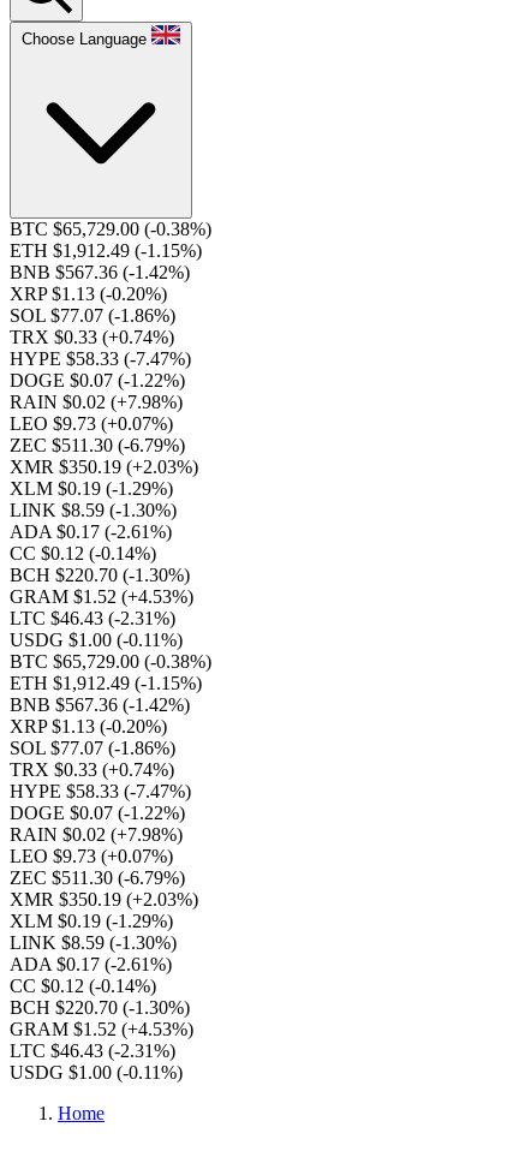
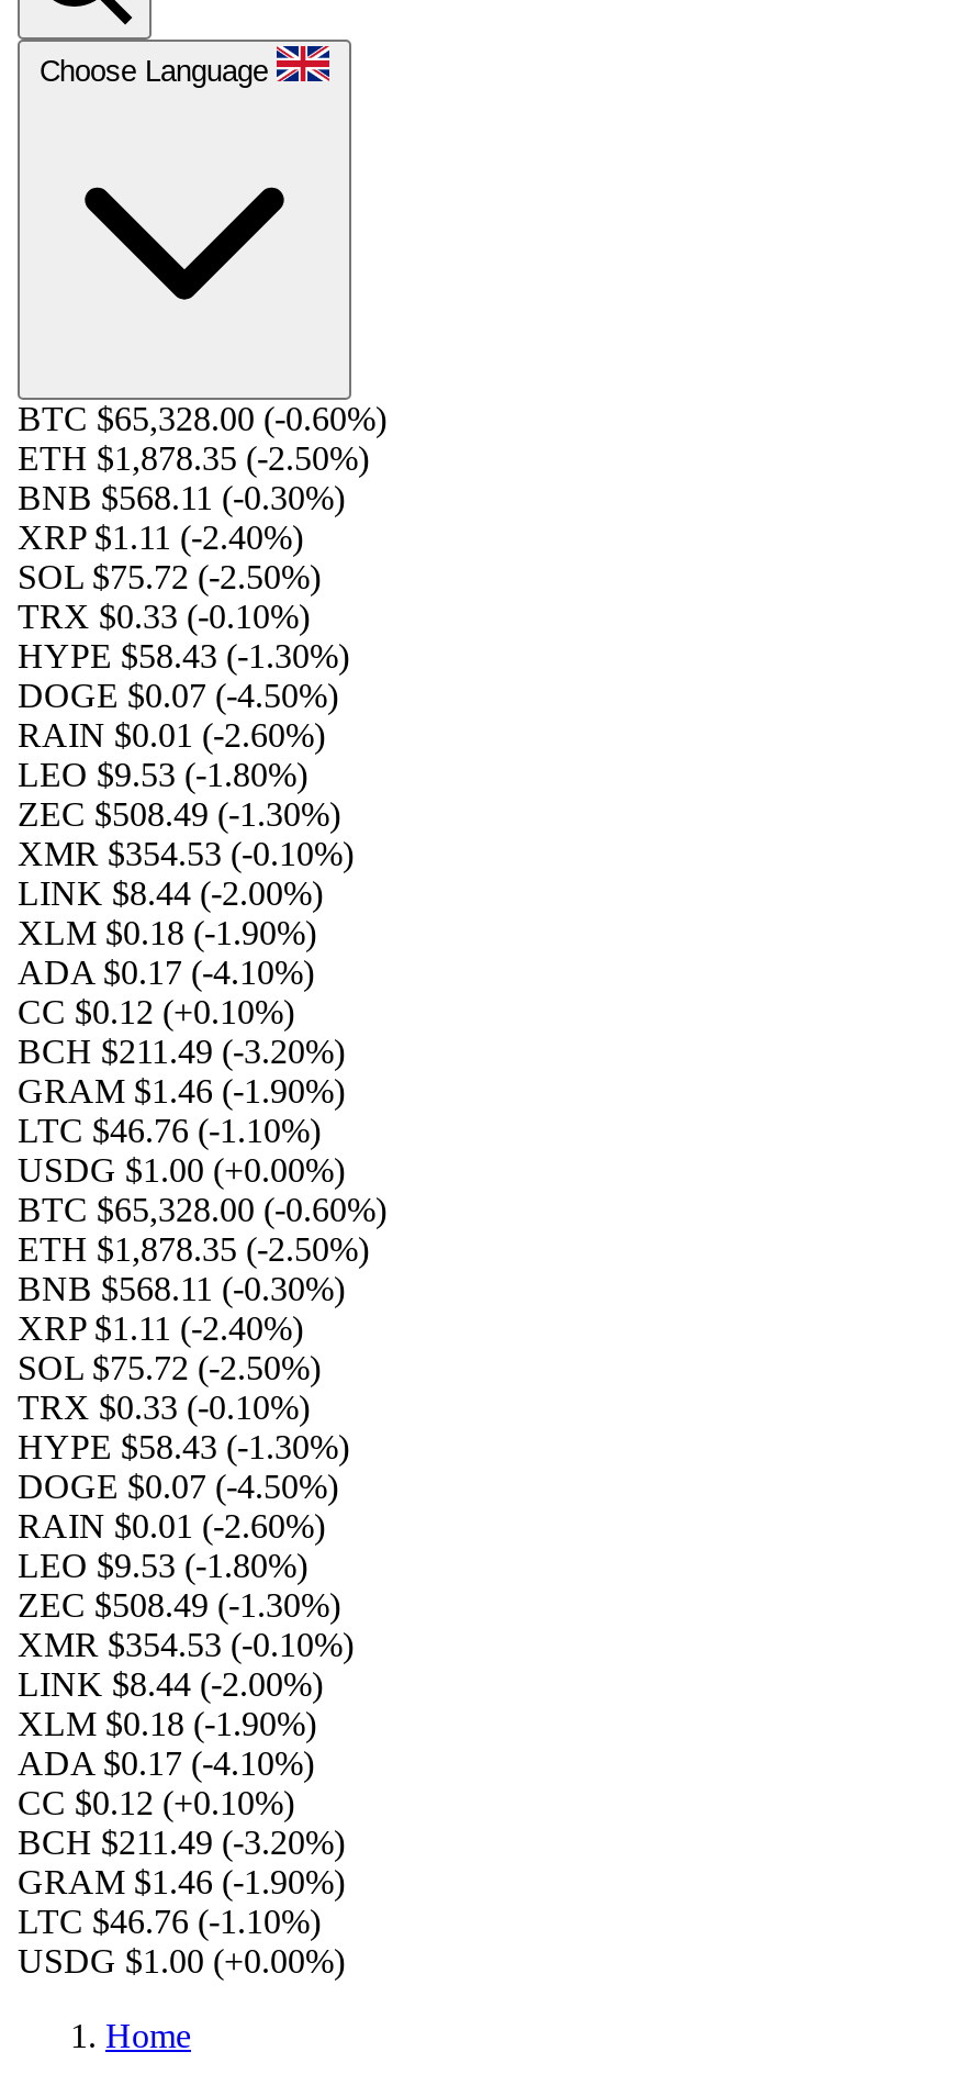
[10,219,211,1083] BTC $65,729.00(-0.38%) | ETH $1,912.49 (-1.15%) | BNB $567.36 (-1.42%) | XRP $1.13 (-0.20%) | SOL $77.07 (-1.86%) | TRX $0.33 (+0.74%) | HYPE $58.33 (-7.47%) | DOGE $0.07 (-1.22%) | RAIN $0.02 (+7.98%) | LEO $9.73 (+0.07%) | ZEC $511.30 (-6.79%) | XMR $350.19(+2.03%) | XLM $0.19 (-1.29%) | LINK $8.59 (-1.30%) | ADA $0.17 (-2.61%) | CC $0.12 (-0.14%) | BCH $220.70 (-1.30%) | GRAM $1.52 (+4.53%) | LTC $46.43 (-2.31%) | USDG $1.00(-0.11%) | BTC $65,729.00 (-0.38%) | ETH $1,912.49 (-1.15%) | BNB $567.36 (-1.42%) | XRP $1.13 (-0.20%) | SOL $77.07 (-1.86%) | TRX $0.33 (+0.74%) | HYPE $58.33 (-7.47%) | DOGE $0.07 (-1.22%) | RAIN $0.02 (+7.98%) | LEO $9.73 (+0.07%) | ZEC $511.30 (-6.79%) | XMR $350.19(+2.03%) | XLM $0.19 (-1.29%) | LINK $8.59 (-1.30%) | ADA $0.17 (-2.61%) | CC $0.12 (-0.14%) | BCH $220.70 (-1.30%) | GRAM $1.52 (+4.53%) | LTC $46.43 (-2.31%) | USDG $1.00(-0.11%) -> [18,400,386,1980] BTC $65,328.00(-0.60%) | ETH $1,878.35 (-2.50%) | BNB $568.11 (-0.30%) | XRP $1.11 (-2.40%) | SOL $75.72 (-2.50%) | TRX $0.33 (-0.10%) | HYPE $58.43 (-1.30%) | DOGE $0.07 (-4.50%) | RAIN $0.01 (-2.60%) | LEO $9.53 (-1.80%) | ZEC $508.49 (-1.30%) | XMR $354.53(-0.10%) | LINK $8.44 (-2.00%) | XLM $0.18 (-1.90%) | ADA $0.17 (-4.10%) | CC $0.12 (+0.10%) | BCH $211.49 (-3.20%) | GRAM $1.46 (-1.90%) | LTC $46.76 (-1.10%) | USDG $1.00(+0.00%) | BTC $65,328.00 (-0.60%) | ETH $1,878.35 (-2.50%) | BNB $568.11 (-0.30%) | XRP $1.11 (-2.40%) | SOL $75.72 (-2.50%) | TRX $0.33 (-0.10%) | HYPE $58.43 (-1.30%) | DOGE $0.07 (-4.50%) | RAIN $0.01 (-2.60%) | LEO $9.53 (-1.80%) | ZEC $508.49 (-1.30%) | XMR $354.53(-0.10%) | LINK $8.44 (-2.00%) | XLM $0.18 (-1.90%) | ADA $0.17 (-4.10%) | CC $0.12 (+0.10%) | BCH $211.49 (-3.20%) | GRAM $1.46 (-1.90%) | LTC $46.76 (-1.10%) | USDG $1.00(+0.00%)

